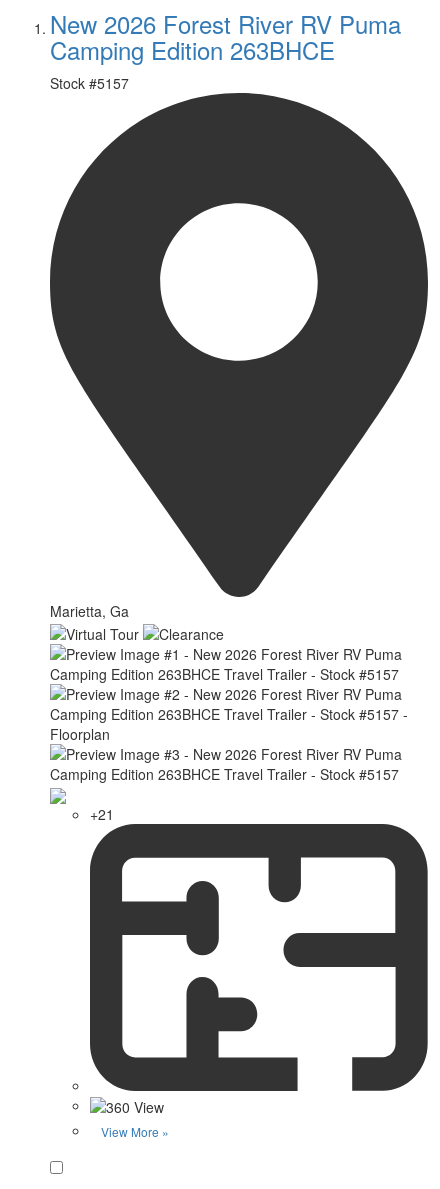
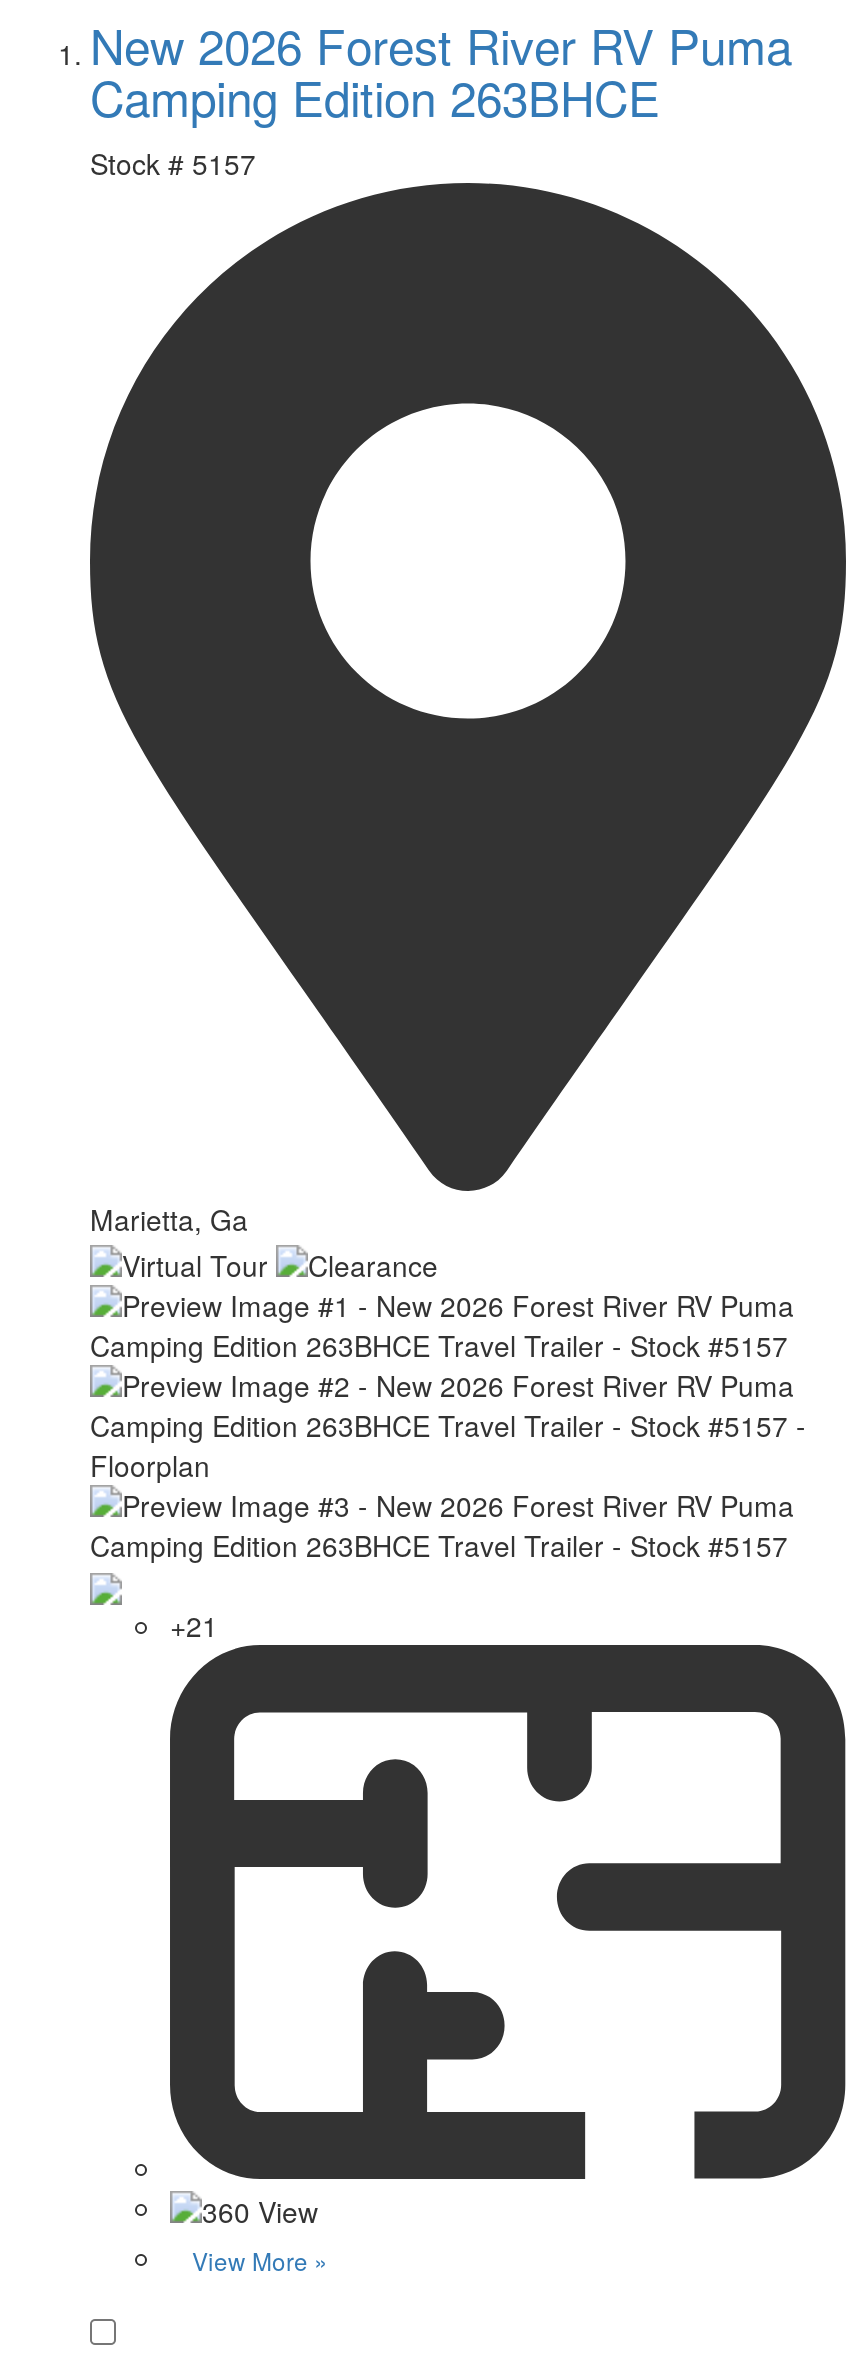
[50,73,129,93] Stock #5157 -> [90,144,256,184] Stock # 5157

